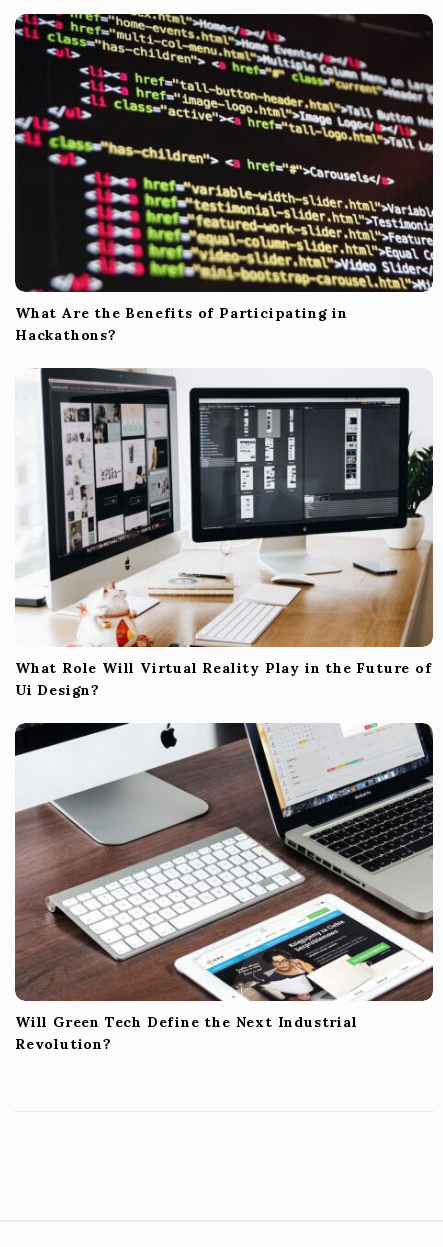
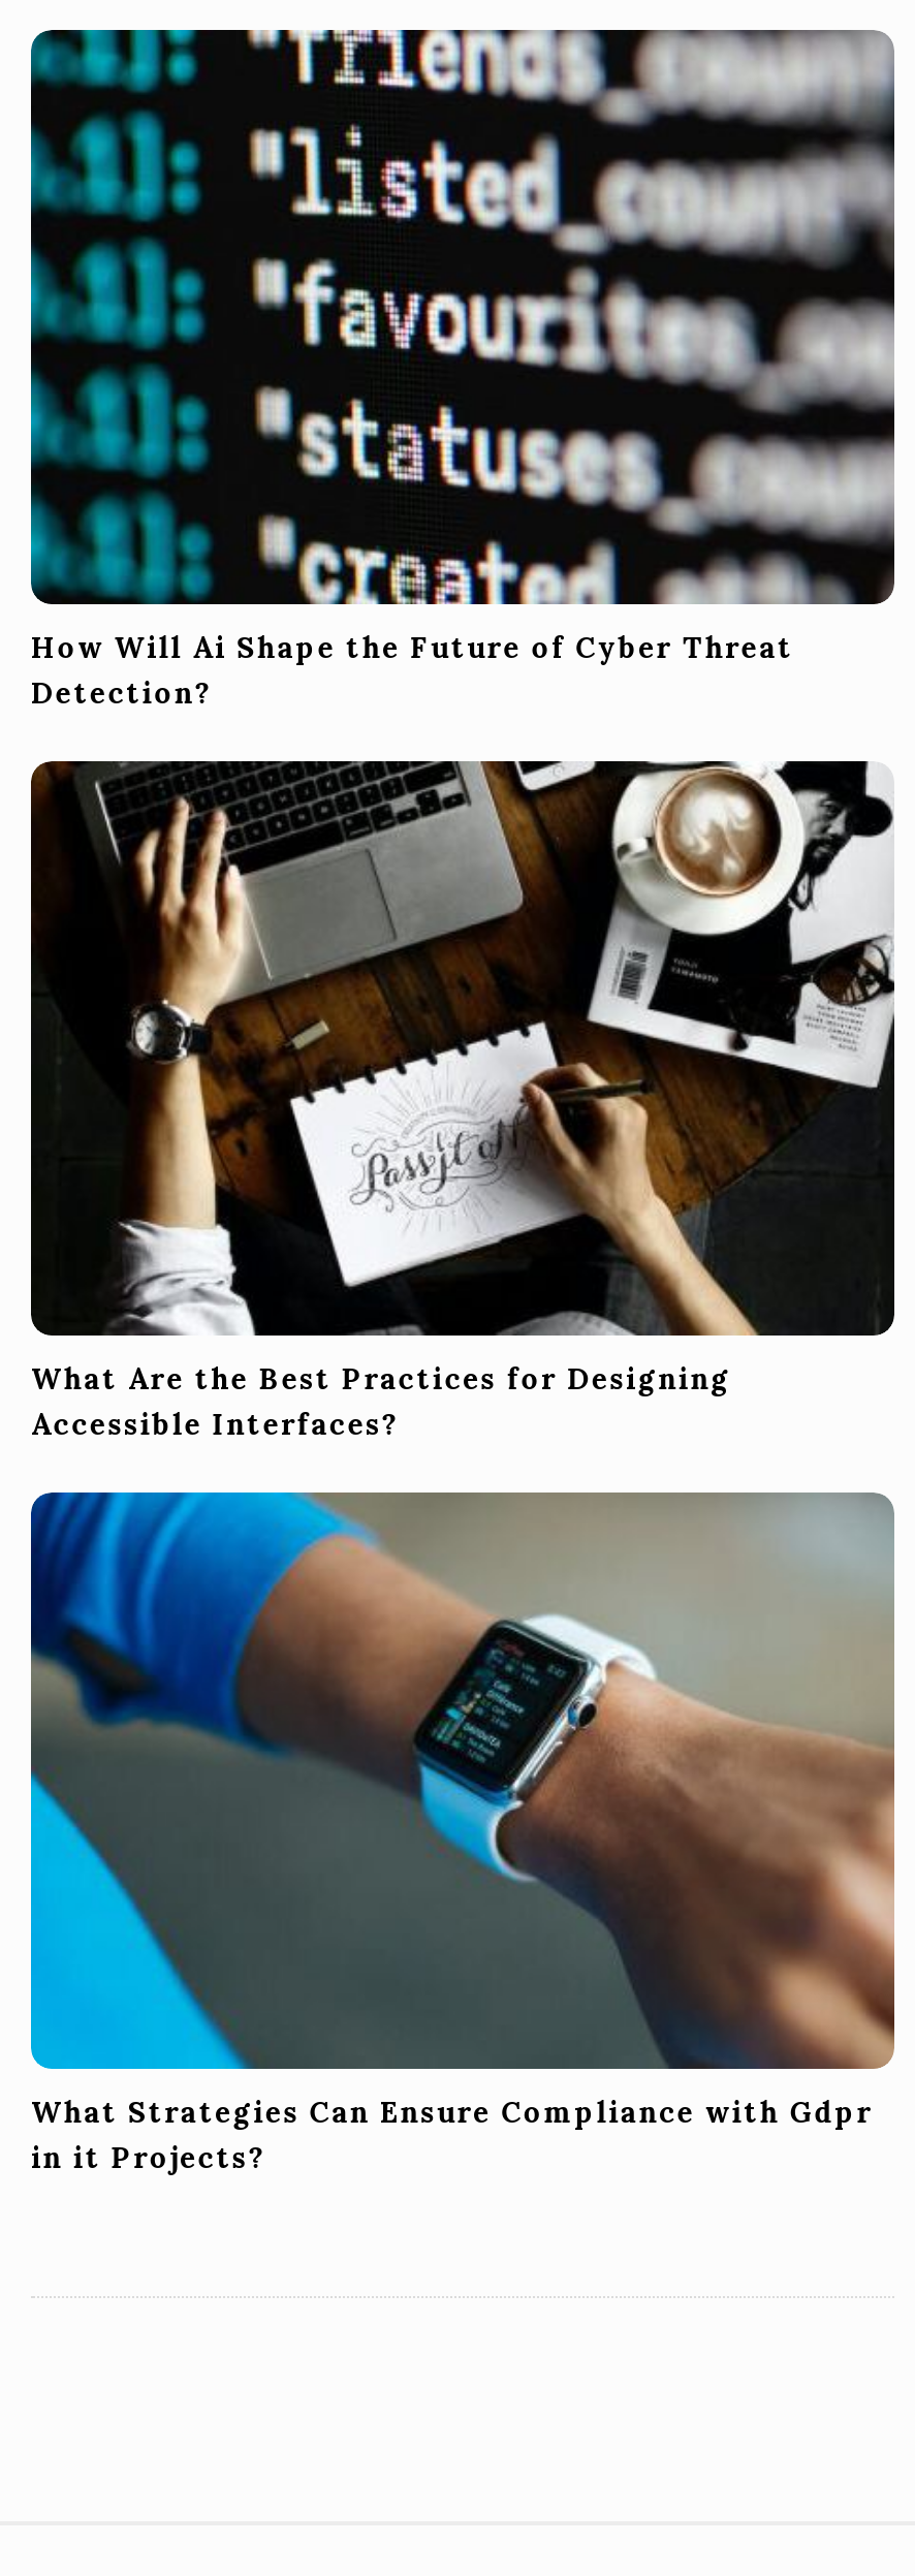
[14,13,434,344] [image] | What Are the Benefits of Participating in | Hackathons? -> [29,27,896,711] [image] | How Will Ai Shape the Future of Cyber Threat | Detection?
[14,367,434,699] [image] | What Role Will Virtual Reality Play in the Future of | Ui Design? -> [29,758,896,1443] [image] | What Are the Best Practices for Designing | Accessible Interfaces?
[14,722,434,1053] [image] | Will Green Tech Define the Next Industrial | Revolution? -> [29,1489,896,2175] [image] | What Strategies Can Ensure Compliance with Gdpr | in it Projects?

